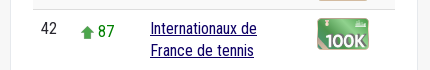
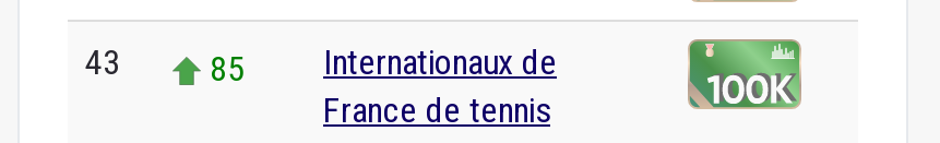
[41,19,57,38] 42 -> [85,41,120,83] 43
[94,22,114,41] 87 -> [201,48,245,90] 85

